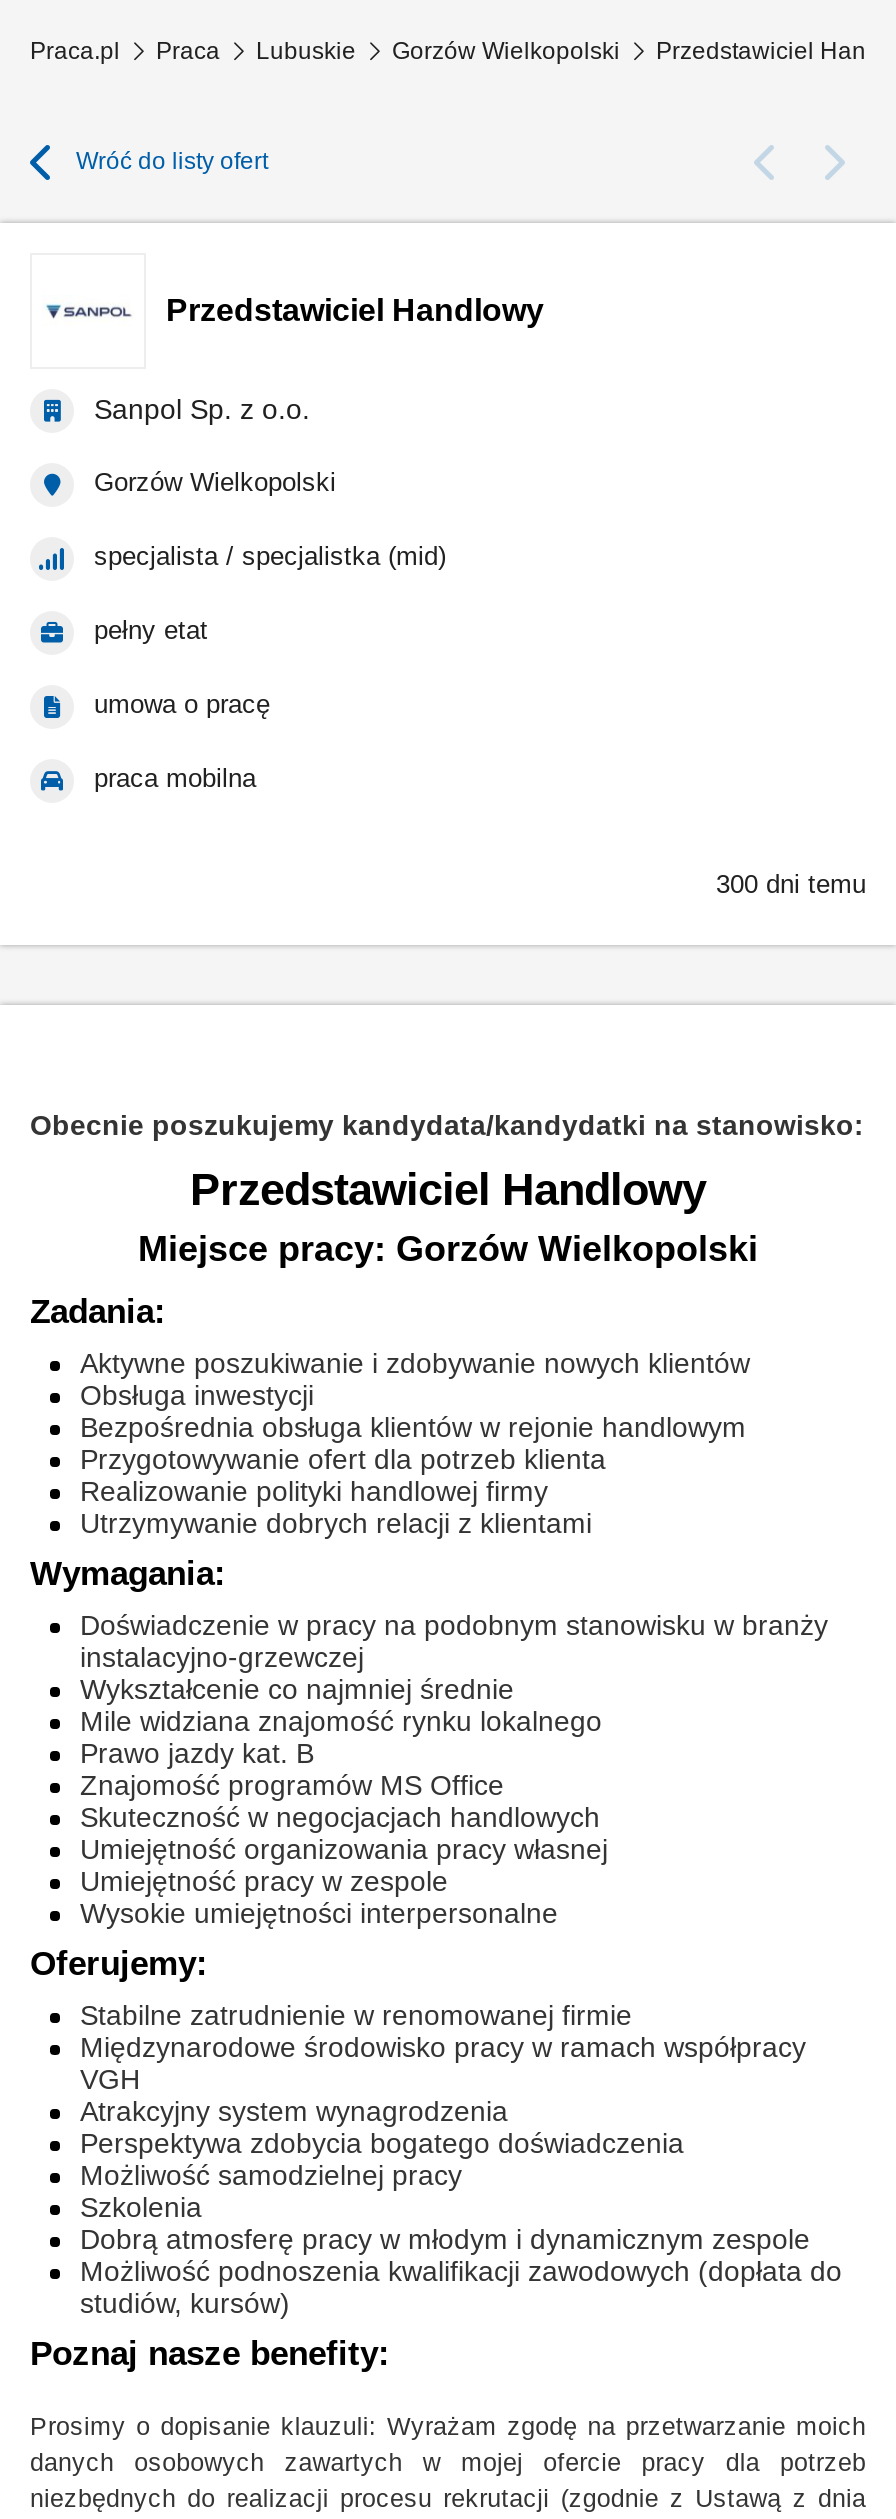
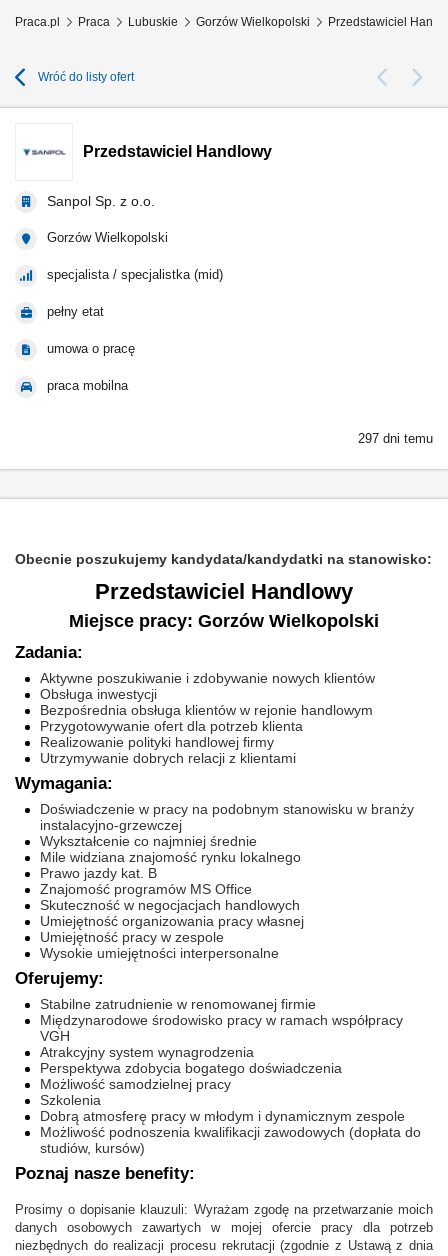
[716,869,866,899] 300 dni temu -> [358,431,433,446] 297 dni temu

